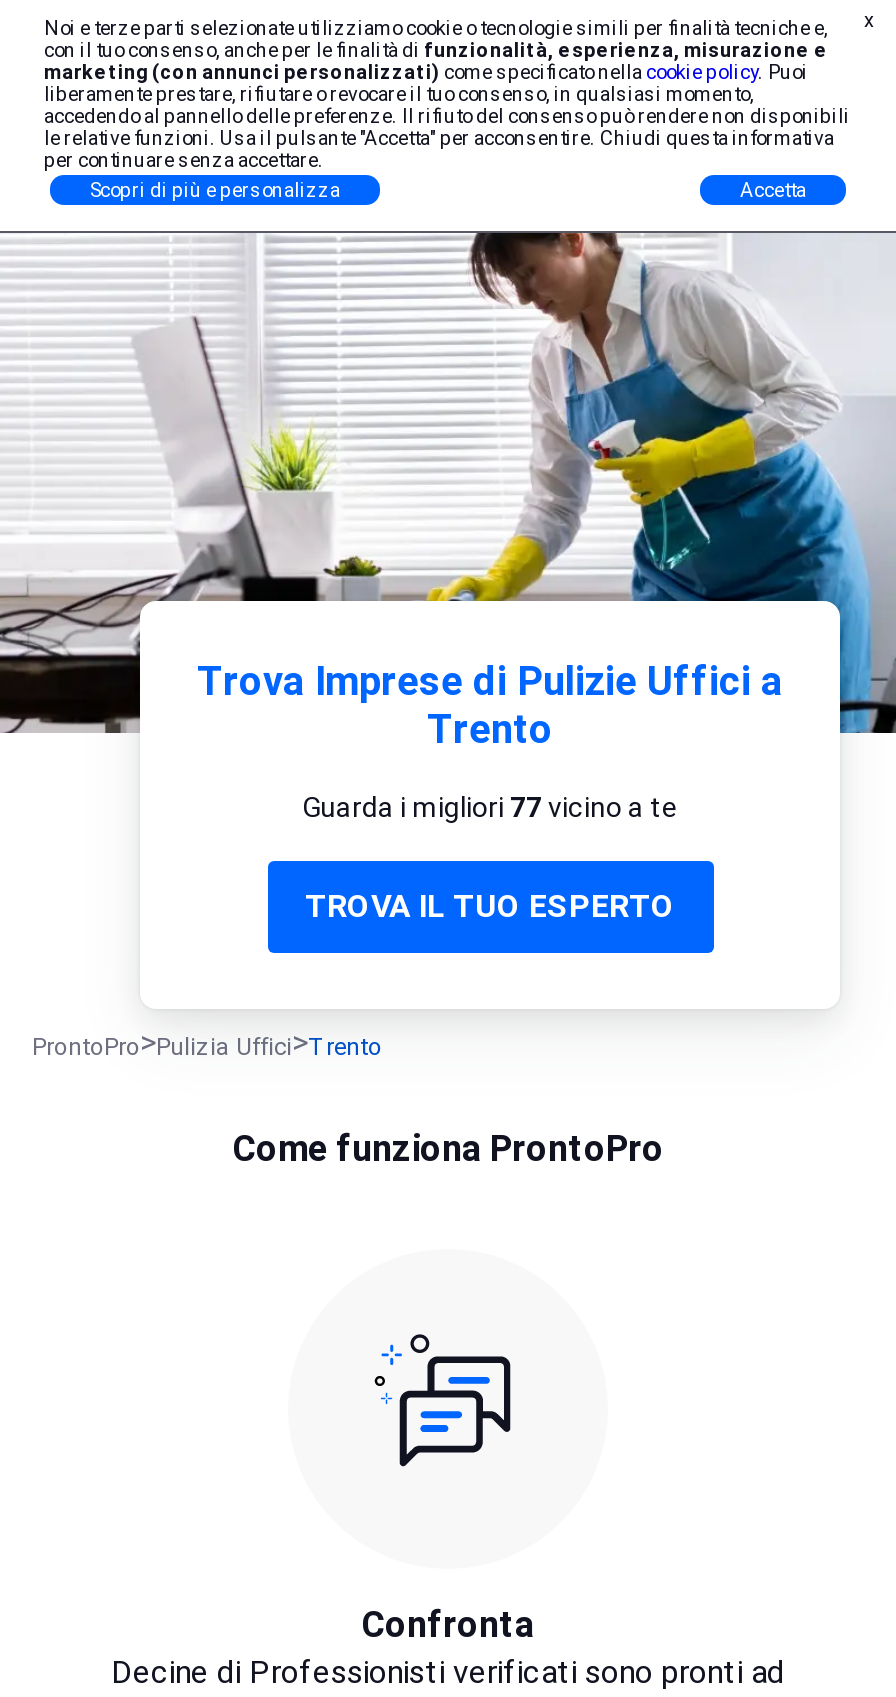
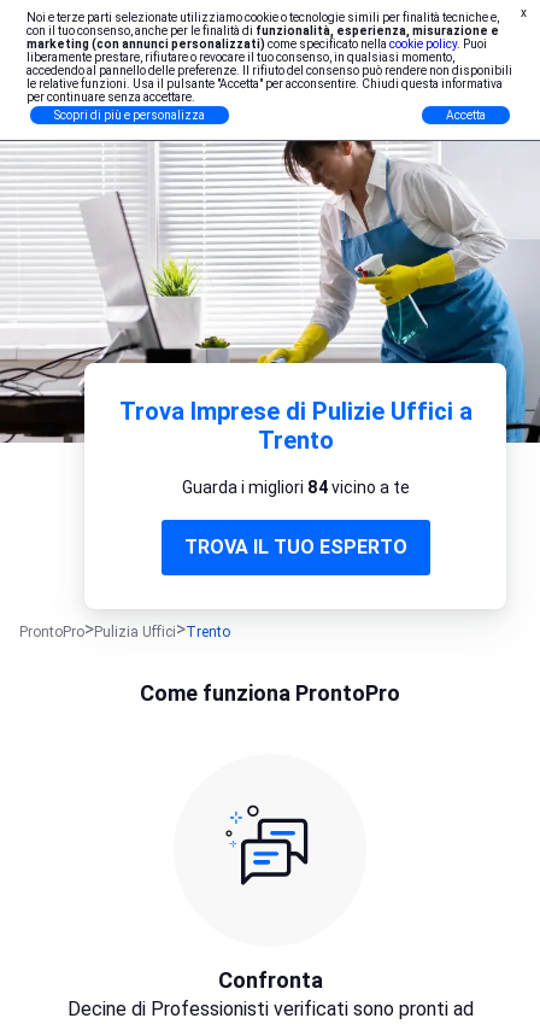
[302,791,678,823] Guarda i migliori 77 vicino a te -> [181,477,409,497] Guarda i migliori 84 vicino a te

